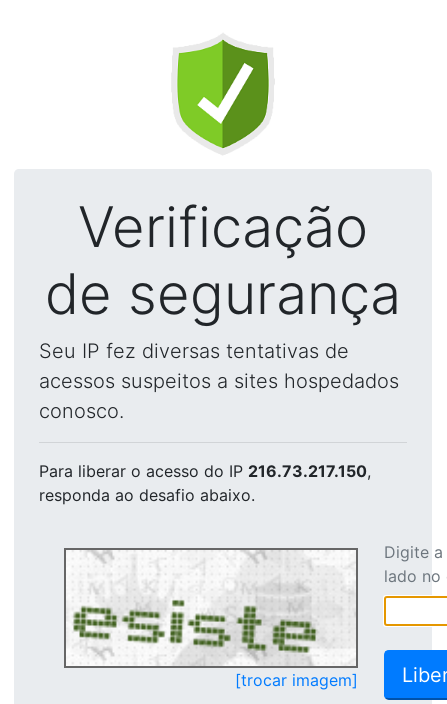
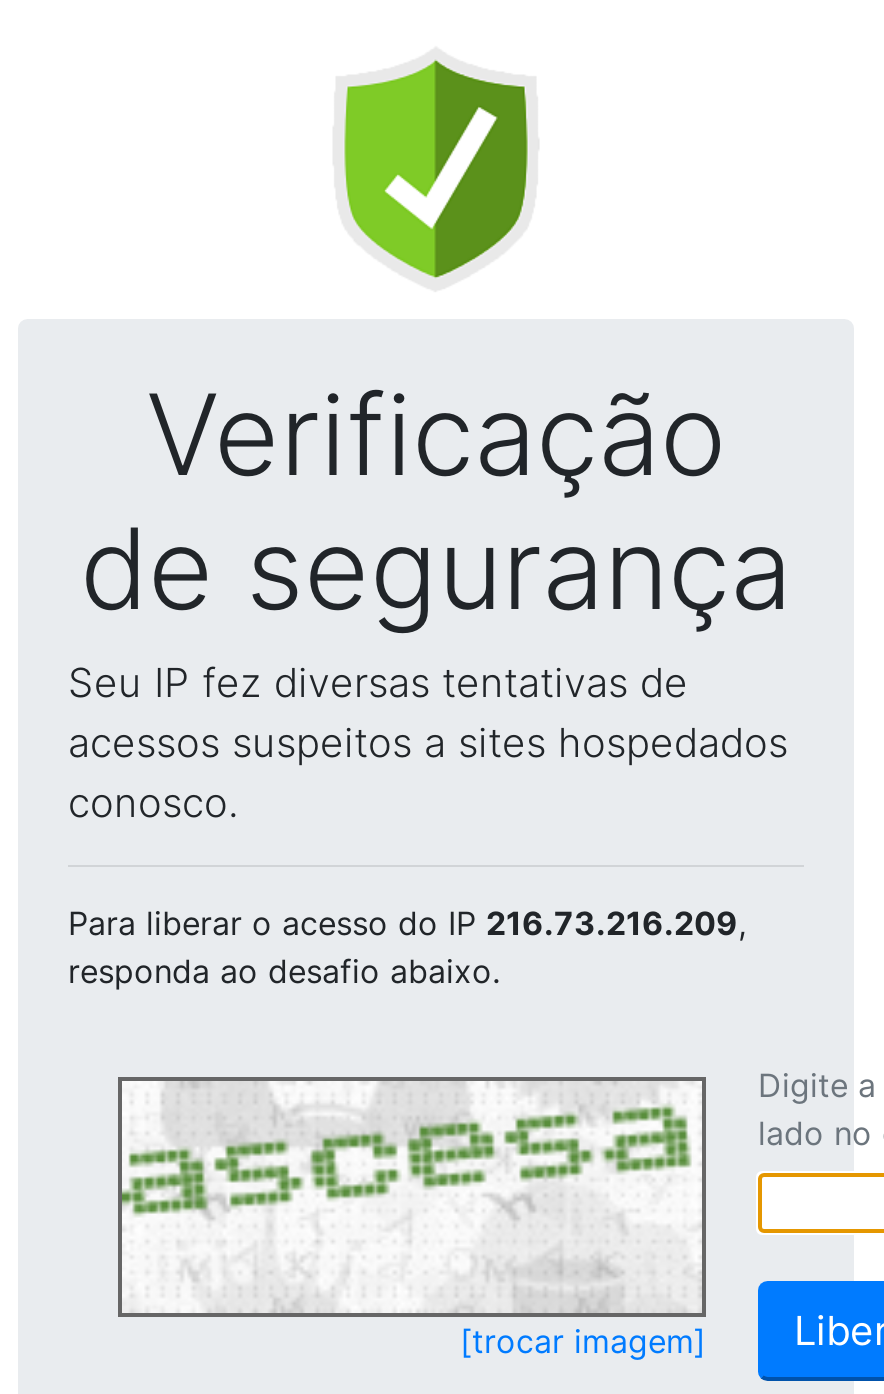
[39,461,371,481] Para liberar o acesso do IP 216.73.217.150, -> [68,903,746,943] Para liberar o acesso do IP 216.73.216.209,
[66,553,349,665] [image] -> [120,1085,690,1309] [image]

